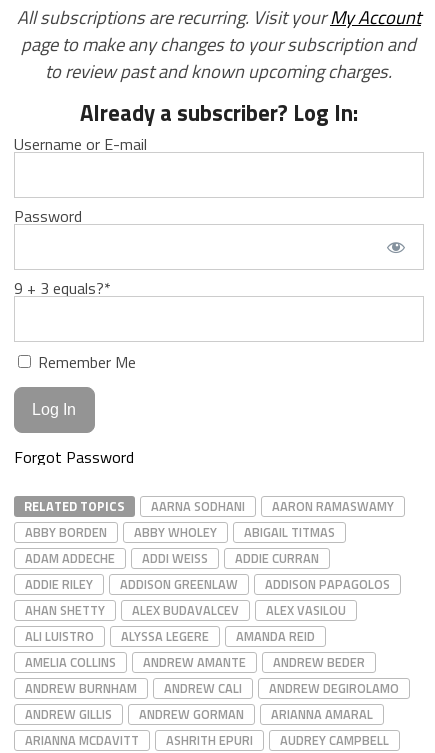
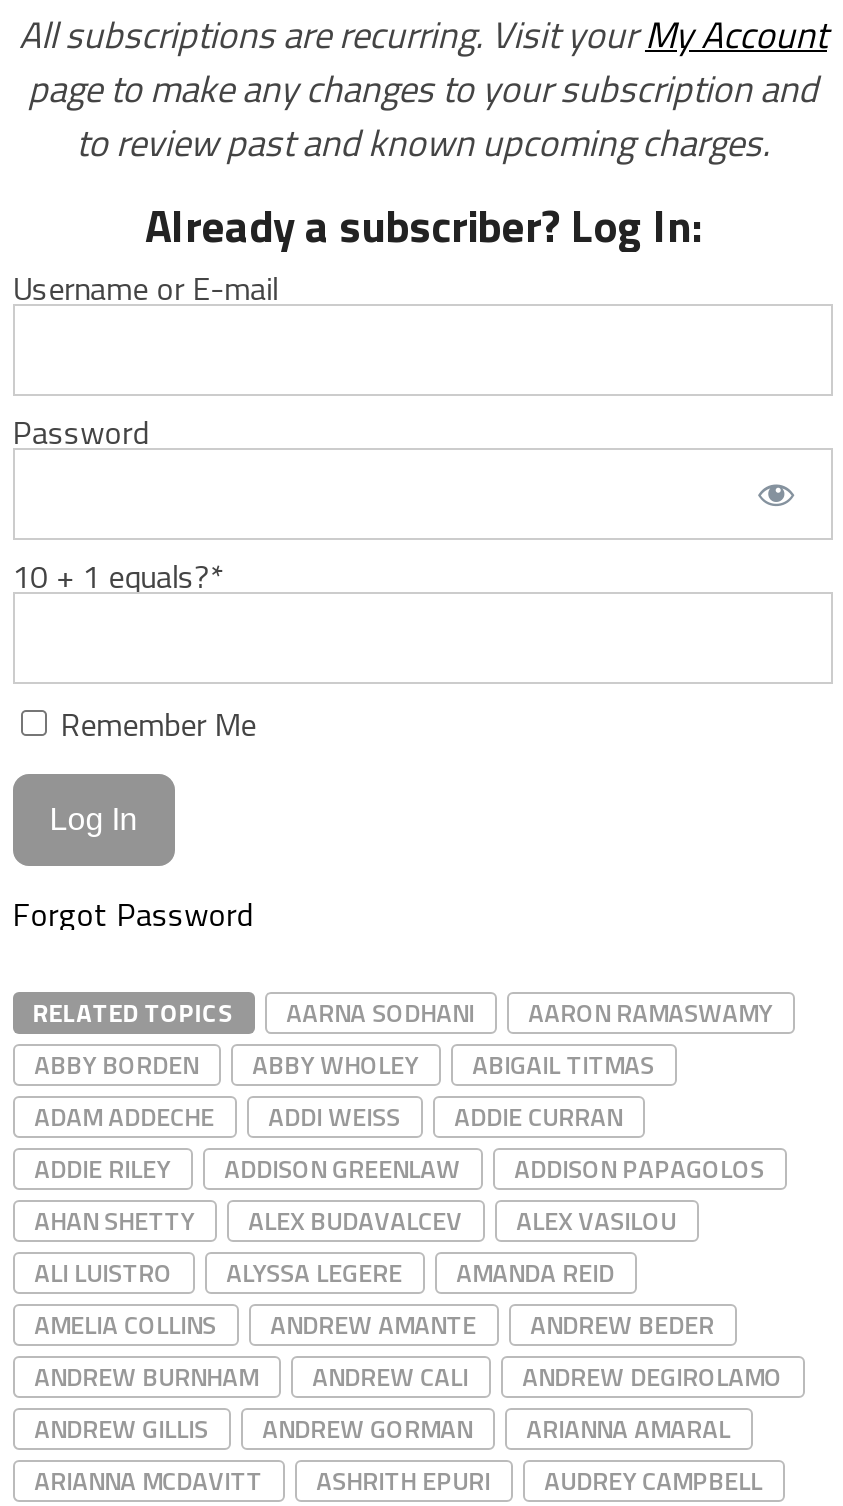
[14,276,111,300] 9 + 3 equals?* -> [12,553,224,601] 10 + 1 equals?*

